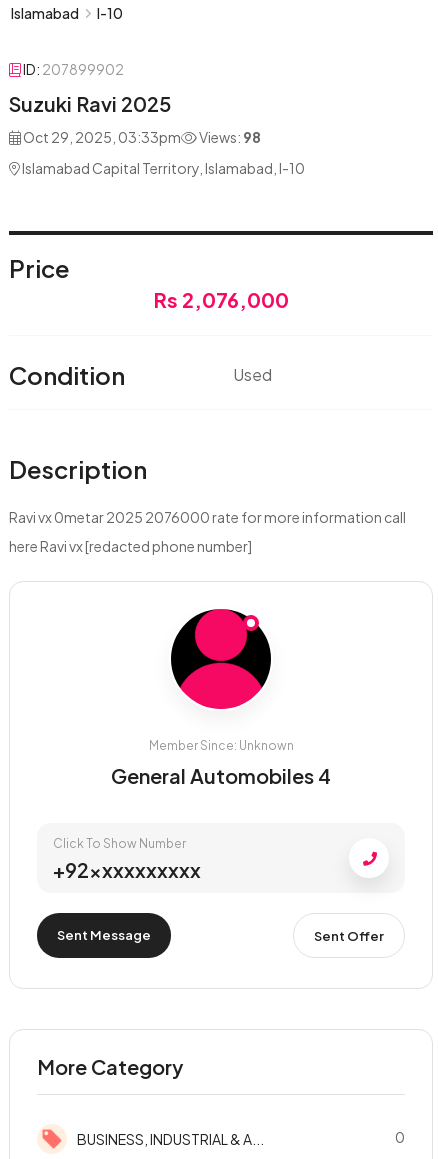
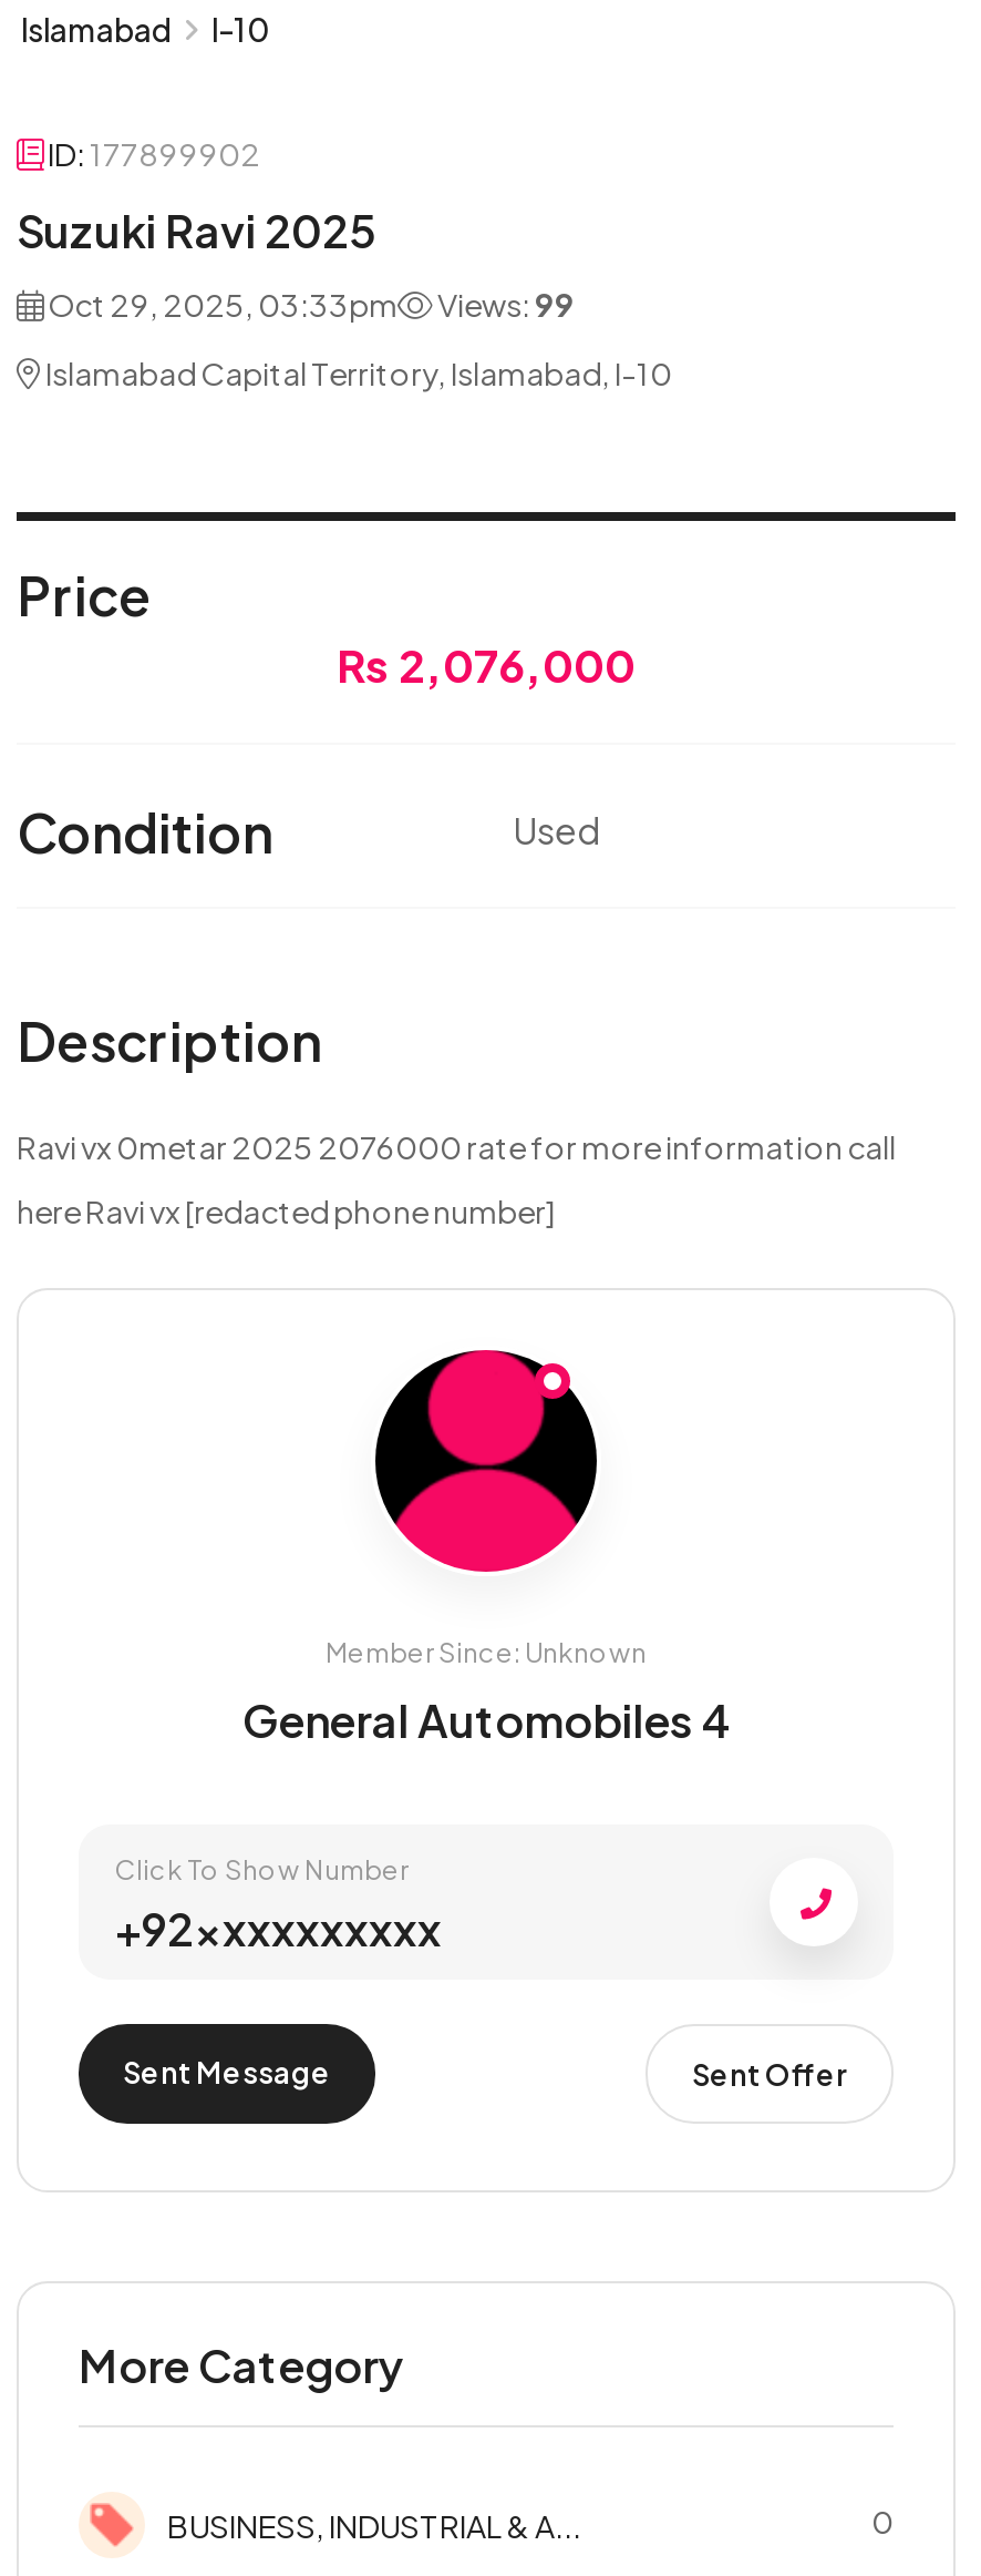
[23,60,124,78] ID: 207899902 -> [48,133,260,173] ID: 177899902
[21,128,261,146] Oct 29, 2025, 03:33pm Views: 98 -> [43,284,575,324] Oct 29, 2025, 03:33pm Views: 99

